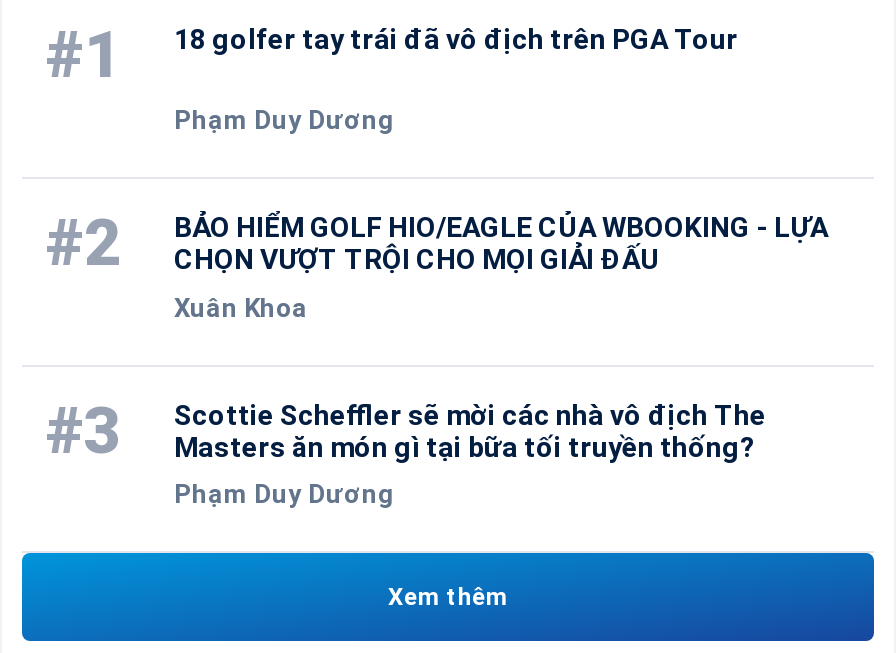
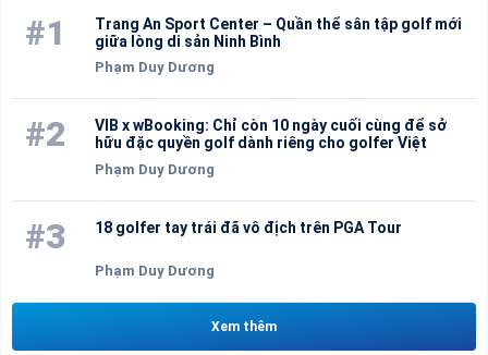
moved [174,24,738,56] -> [95,219,402,236]: 18 golfer tay trái đã vô địch trên PGA Tour
none -> [95,15,462,50] Trang An Sport Center – Quần thể sân tập golf mới | giữa lòng di sản Ninh Bình
[174,211,828,275] BẢO HIỂM GOLF HIO/EAGLE CỦA WBOOKING - LỰA | CHỌN VƯỢT TRỘI CHO MỌI GIẢI ĐẤU -> [95,117,447,152] VIB x wBooking: Chỉ còn 10 ngày cuối cùng để sở | hữu đặc quyền golf dành riêng cho golfer Việt
[174,293,308,323] Xuân Khoa -> [95,161,215,177] Phạm Duy Dương
[174,399,766,463] Scottie Scheffler sẽ mời các nhà vô địch The | Masters ăn món gì tại bữa tối truyền thống? -> none

